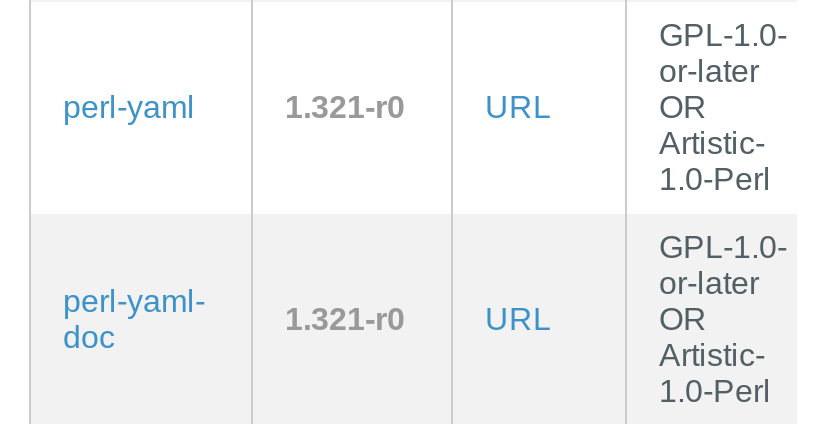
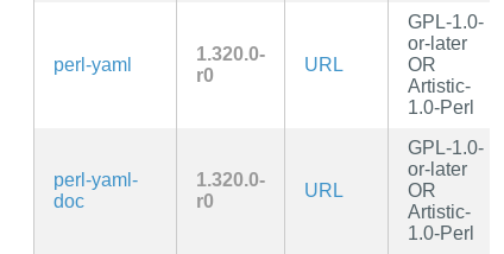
[285,90,405,124] 1.321-r0 -> [196,44,265,85] 1.320.0- | r0
[285,302,405,336] 1.321-r0 -> [196,170,265,211] 1.320.0- | r0

